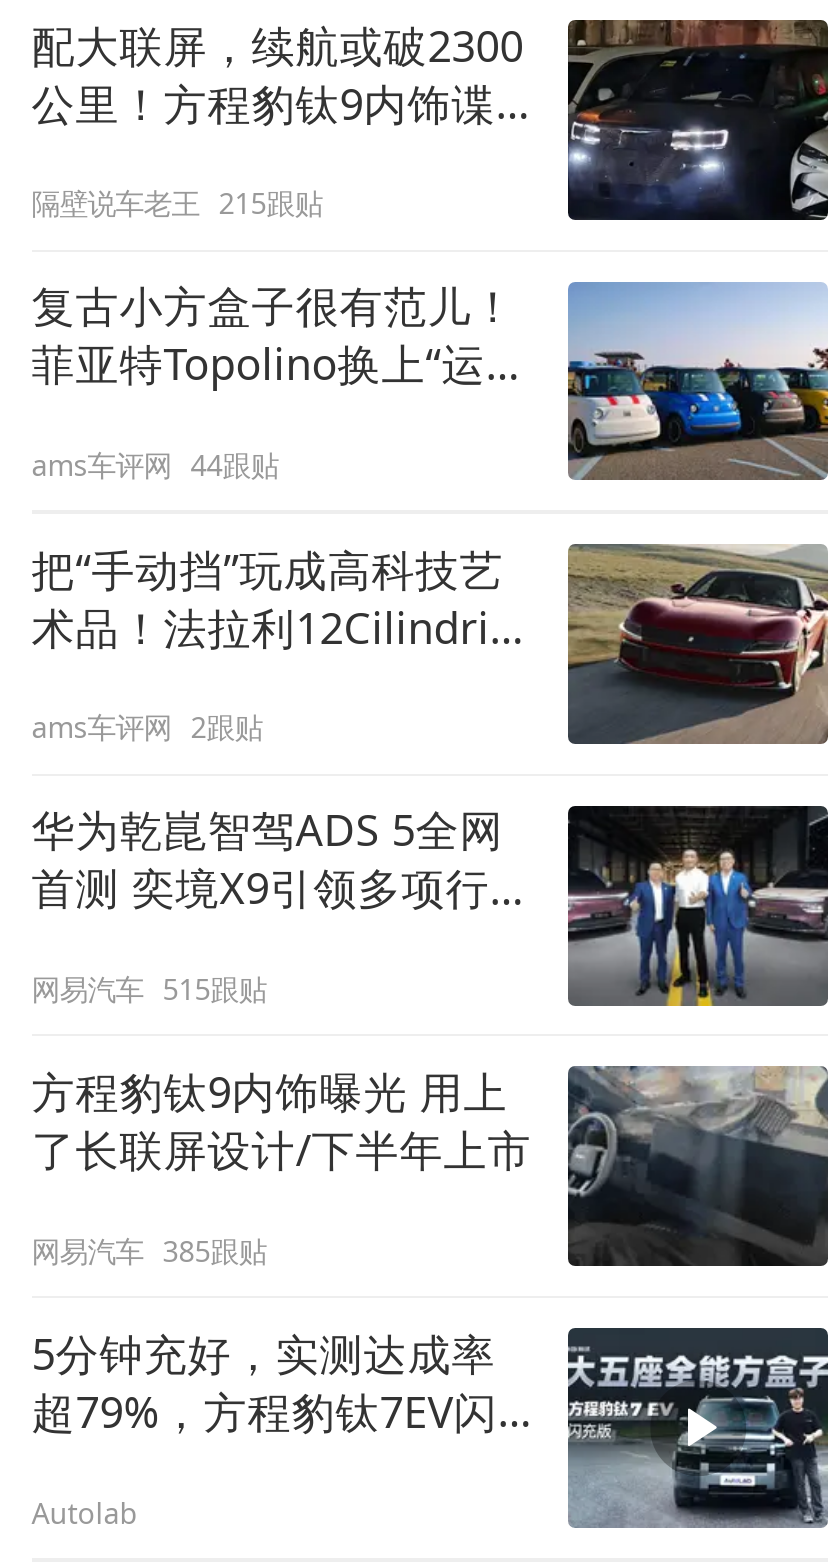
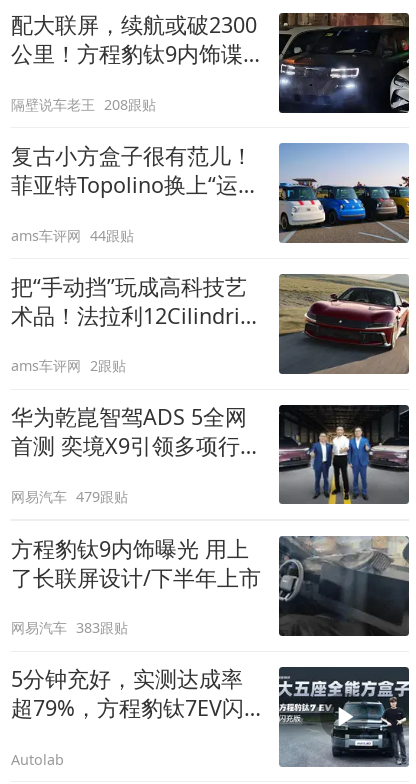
[31,184,323,222] 隔壁说车老王 215跟贴 -> [11,95,156,114] 隔壁说车老王 208跟贴
[31,969,267,1007] 网易汽车 515跟贴 -> [11,487,128,506] 网易汽车 479跟贴
[31,1231,267,1269] 网易汽车 385跟贴 -> [11,618,128,637] 网易汽车 383跟贴

